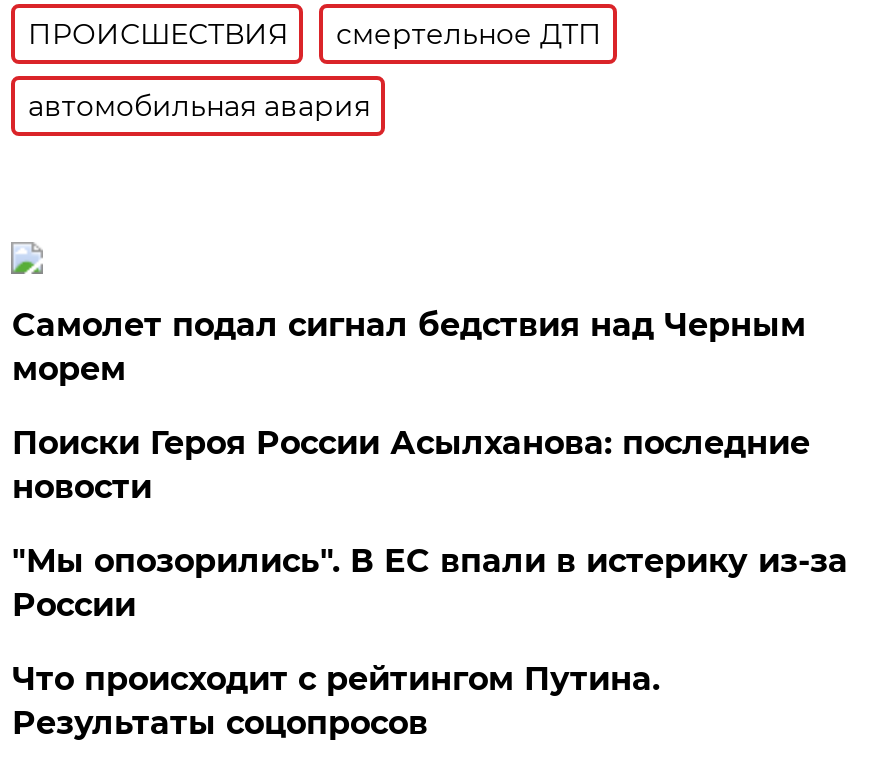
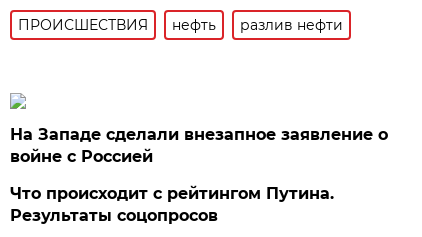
[28,16,602,124] смертельное ДТП | автомобильная авария -> [172,16,343,34] нефть | разлив нефти
[12,306,848,624] Самолет подал сигнал бедствия над Черным | морем | Поиски Героя России Асылханова: последние | новости | "Мы опозорились". В ЕС впали в истерику из-за | России -> [10,125,388,166] На Западе сделали внезапное заявление о | войне с Россией

